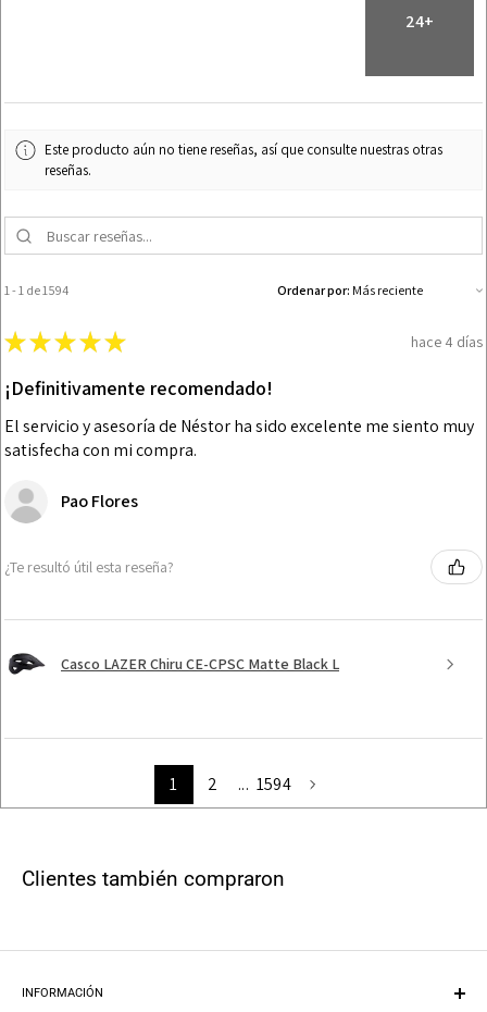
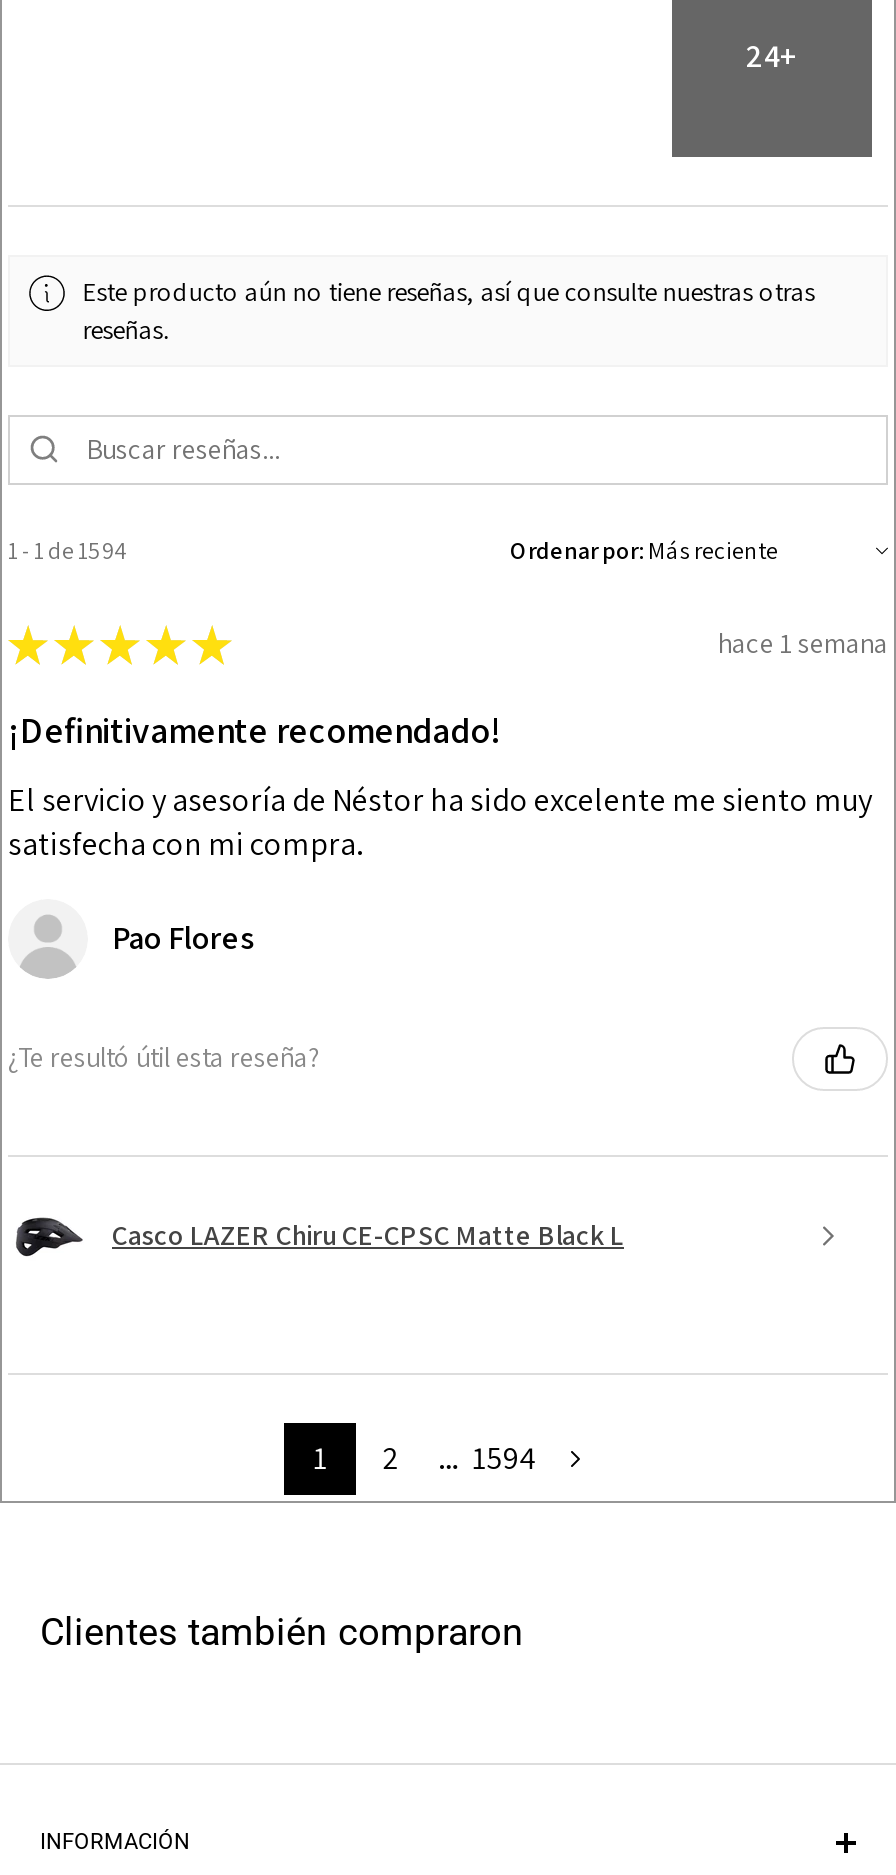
[411,332,483,351] hace 4 días -> [718,626,888,662] hace 1 semana

